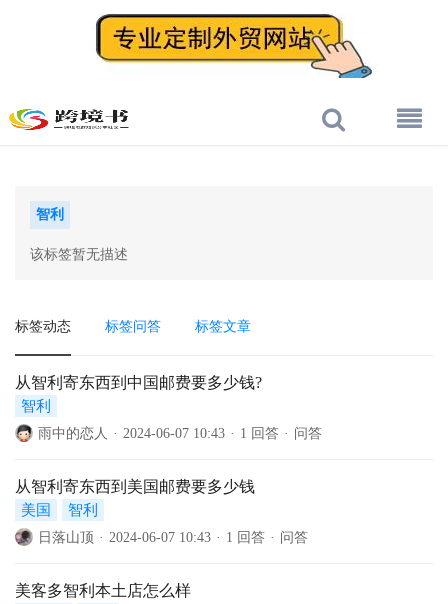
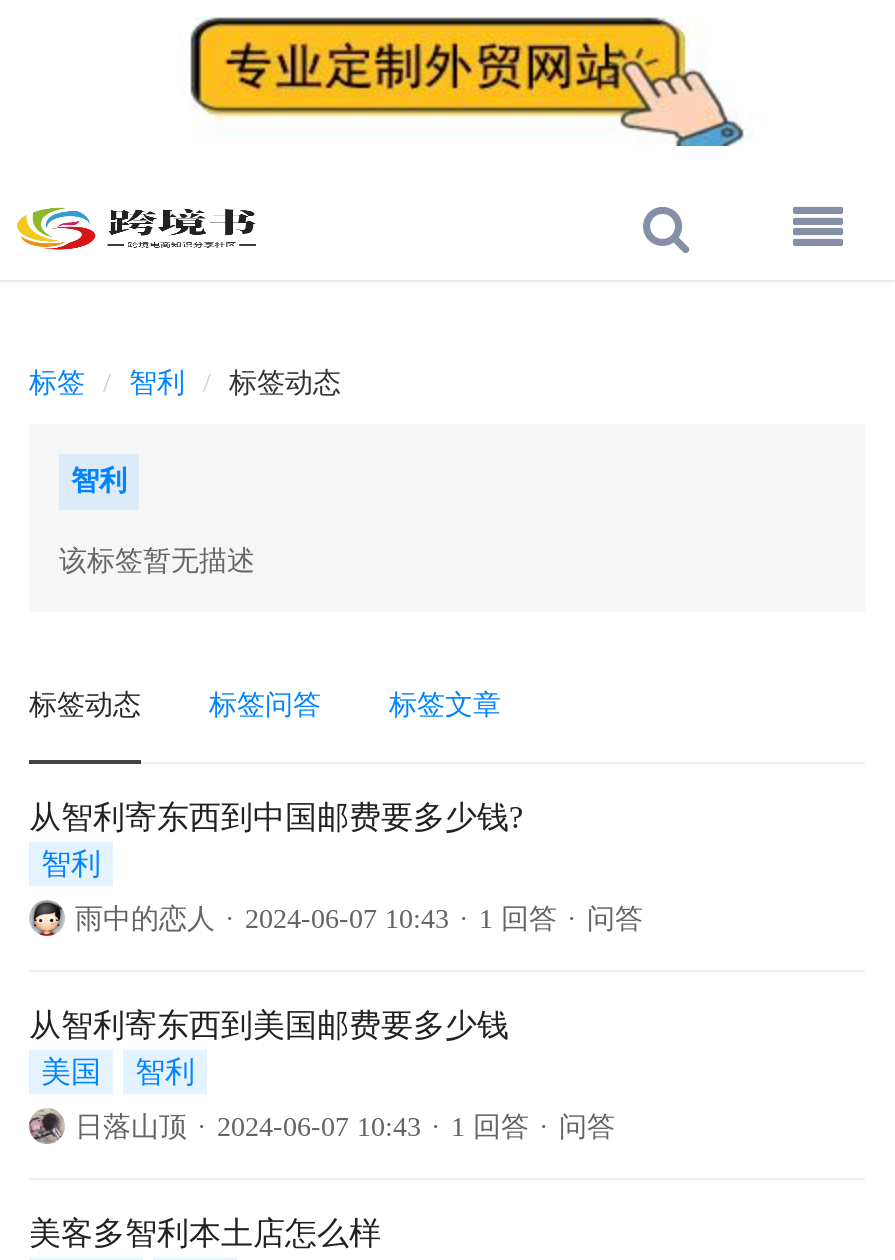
none -> [29,368,341,398] 标签 | 智利 | 标签动态

